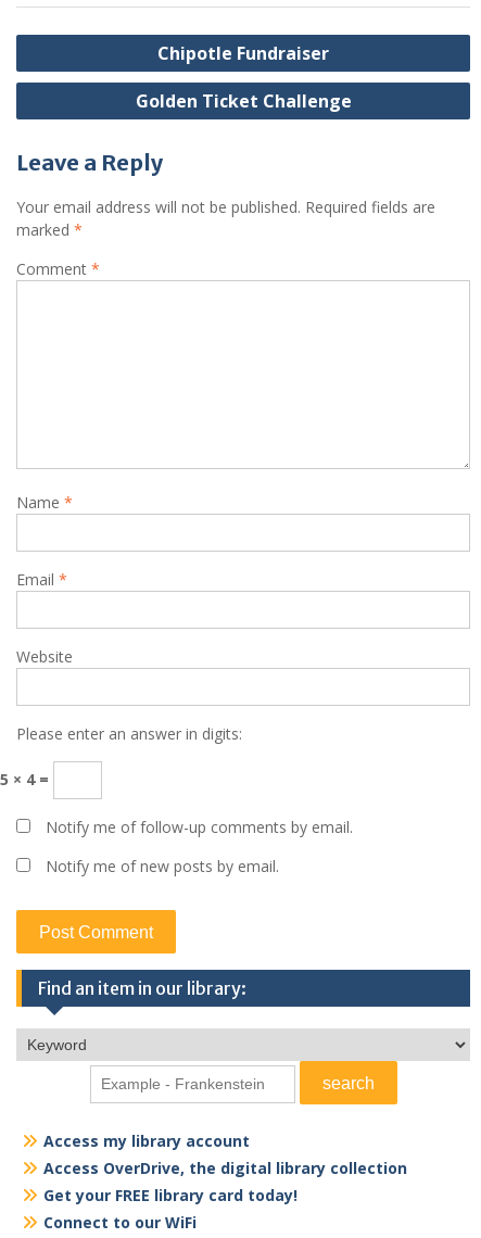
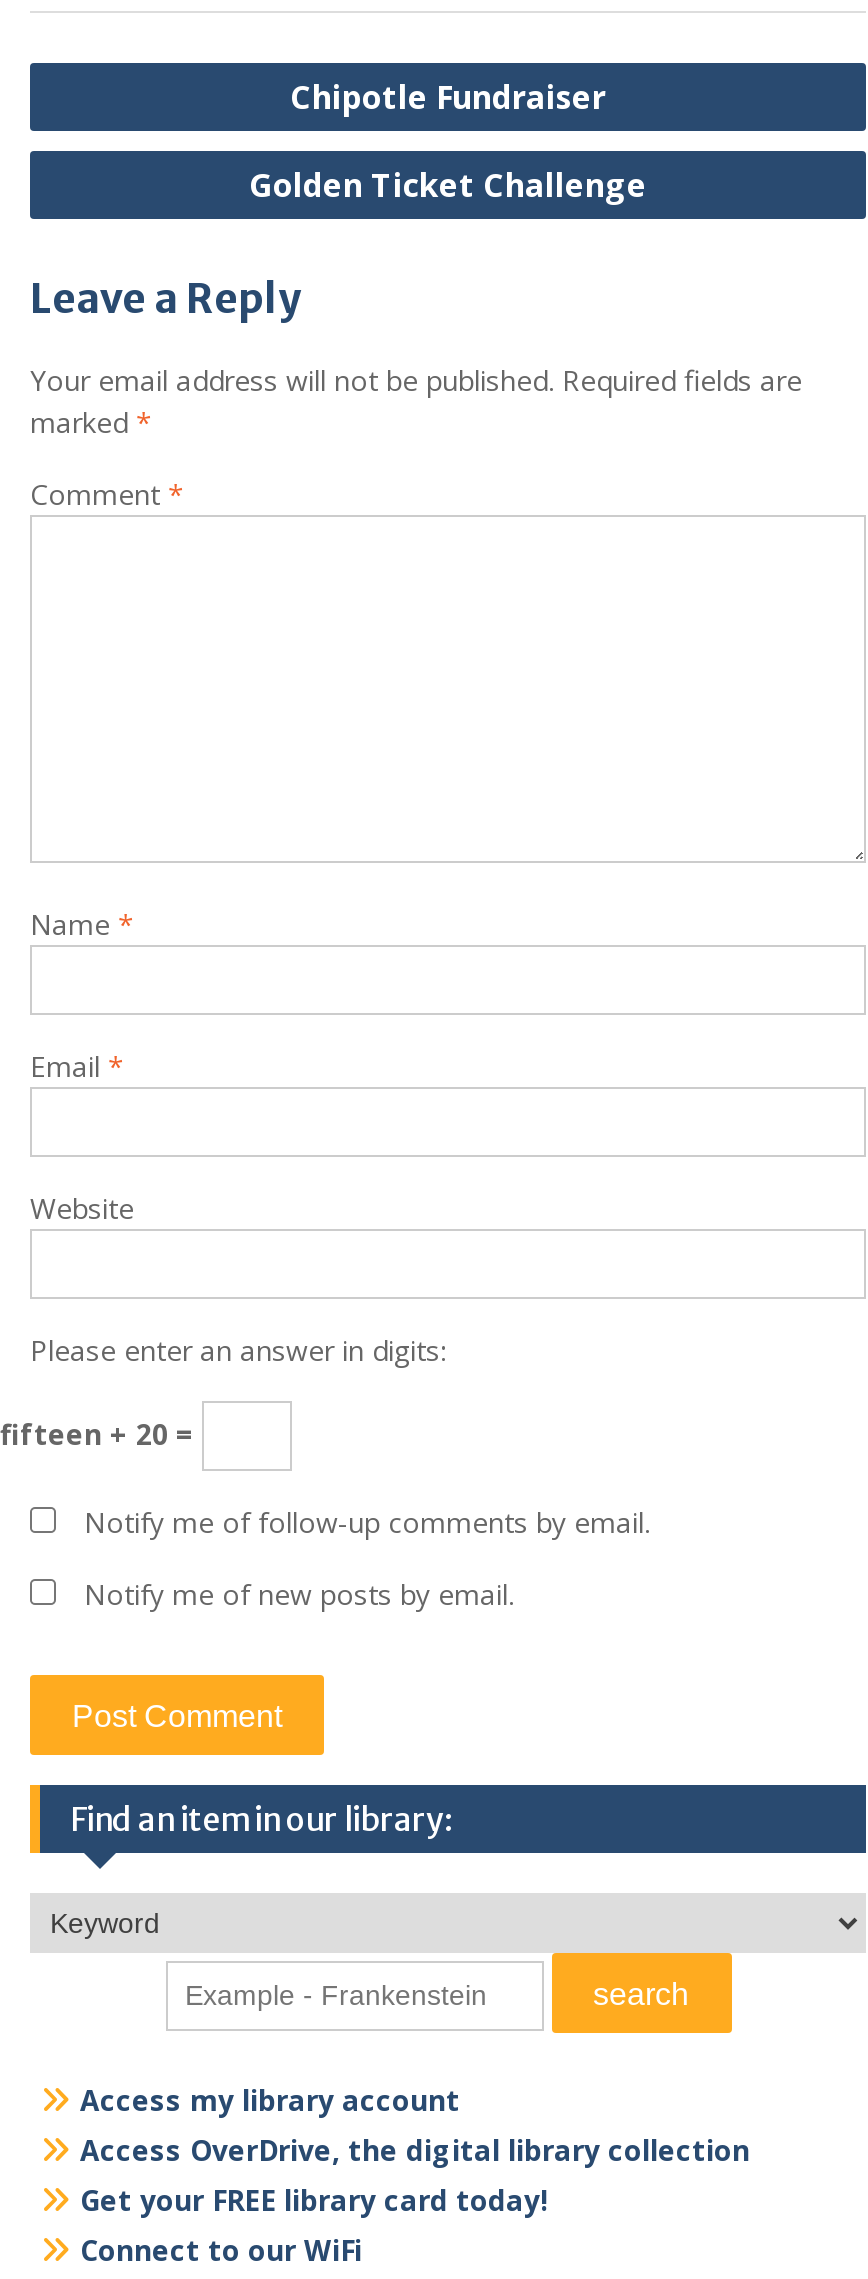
[0,769,53,790] 5 × 4 = -> [0,1415,202,1453] fifteen + 20 =

